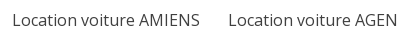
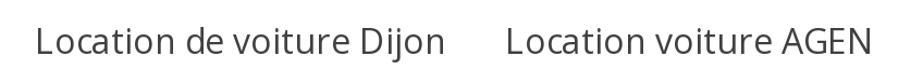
[12,9,200,31] Location voiture AMIENS -> [35,17,446,65] Location de voiture Dijon

